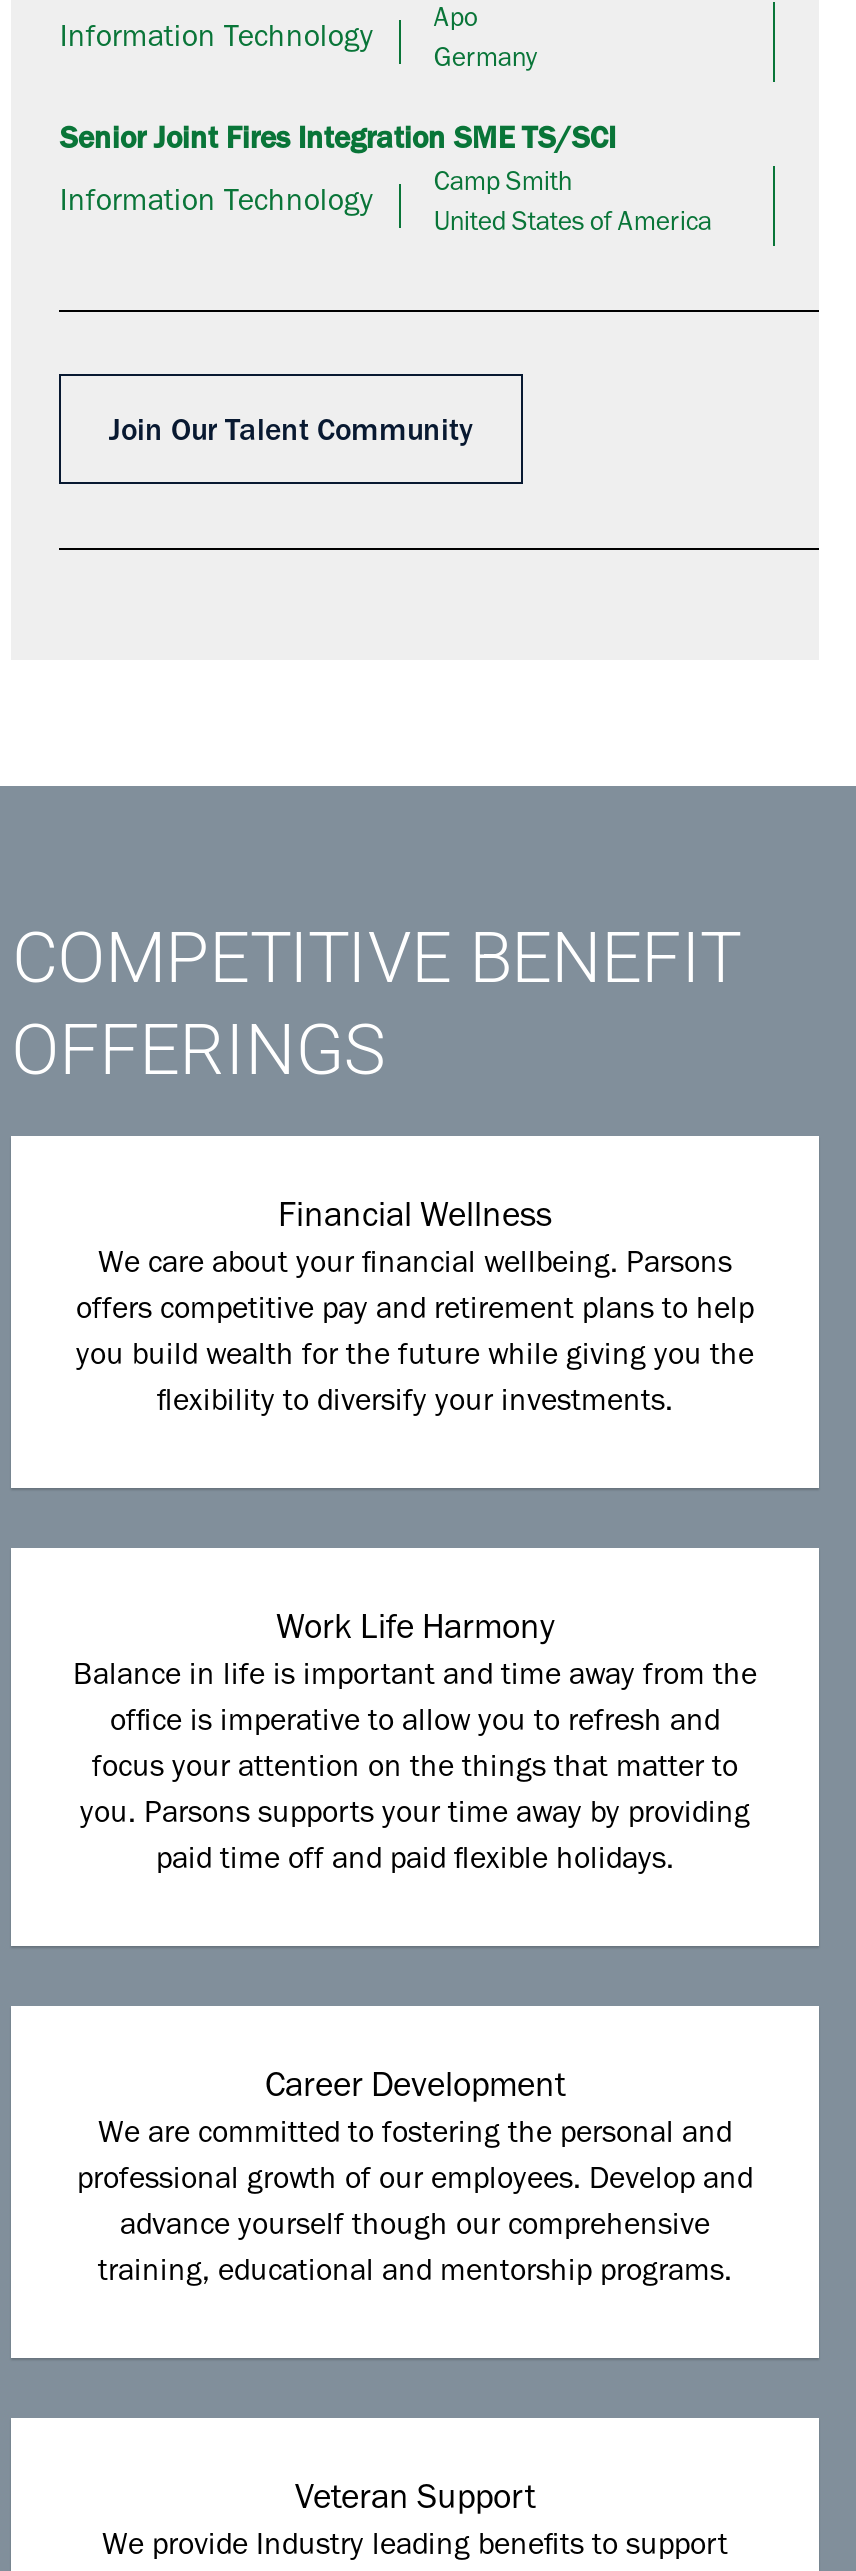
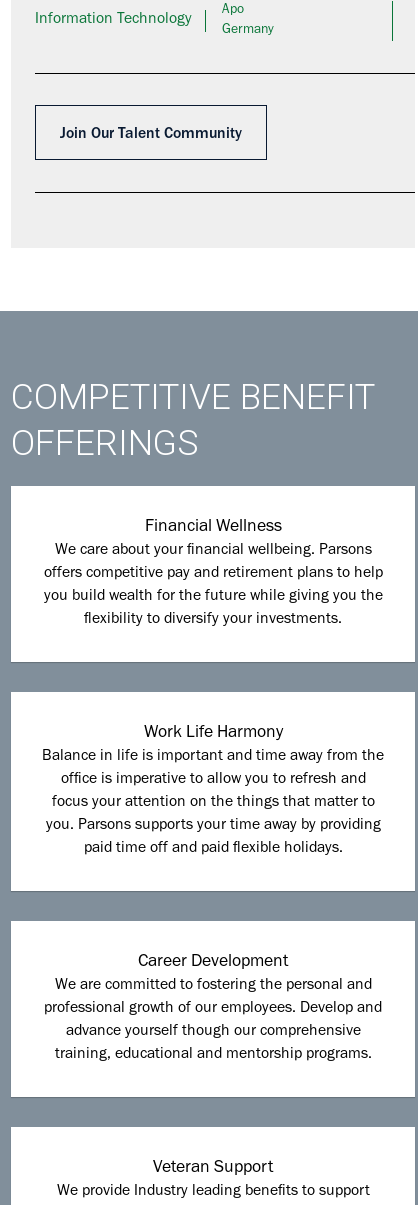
[60,128,616,220] Senior Joint Fires Integration SME TS/SCI | Information Technology -> none
[434,172,712,240] Camp Smith | United States of America -> none

